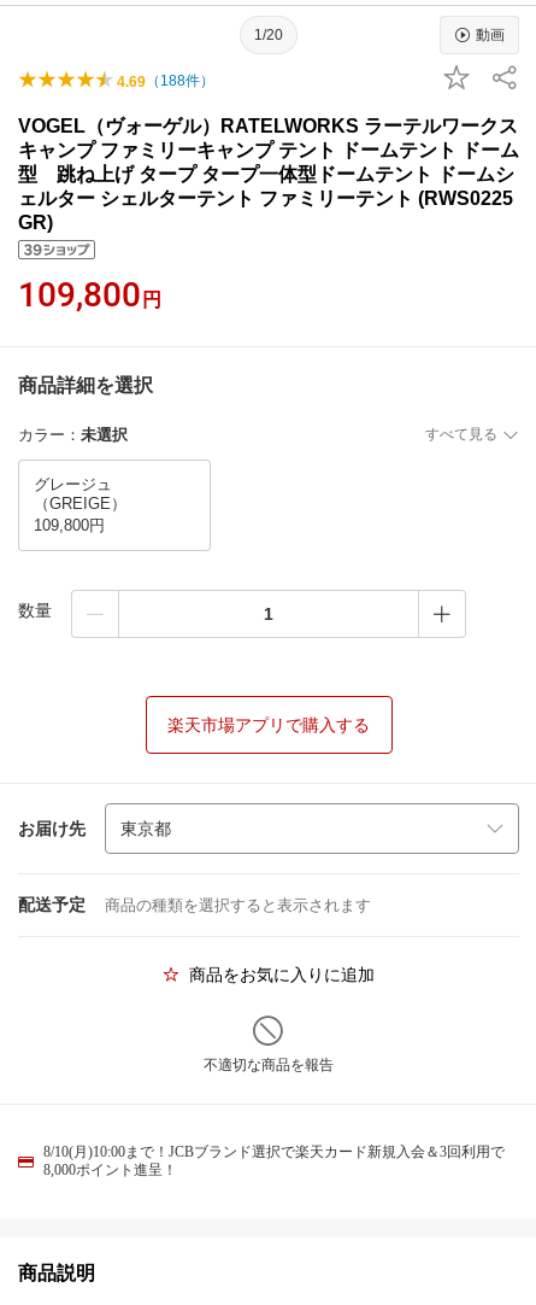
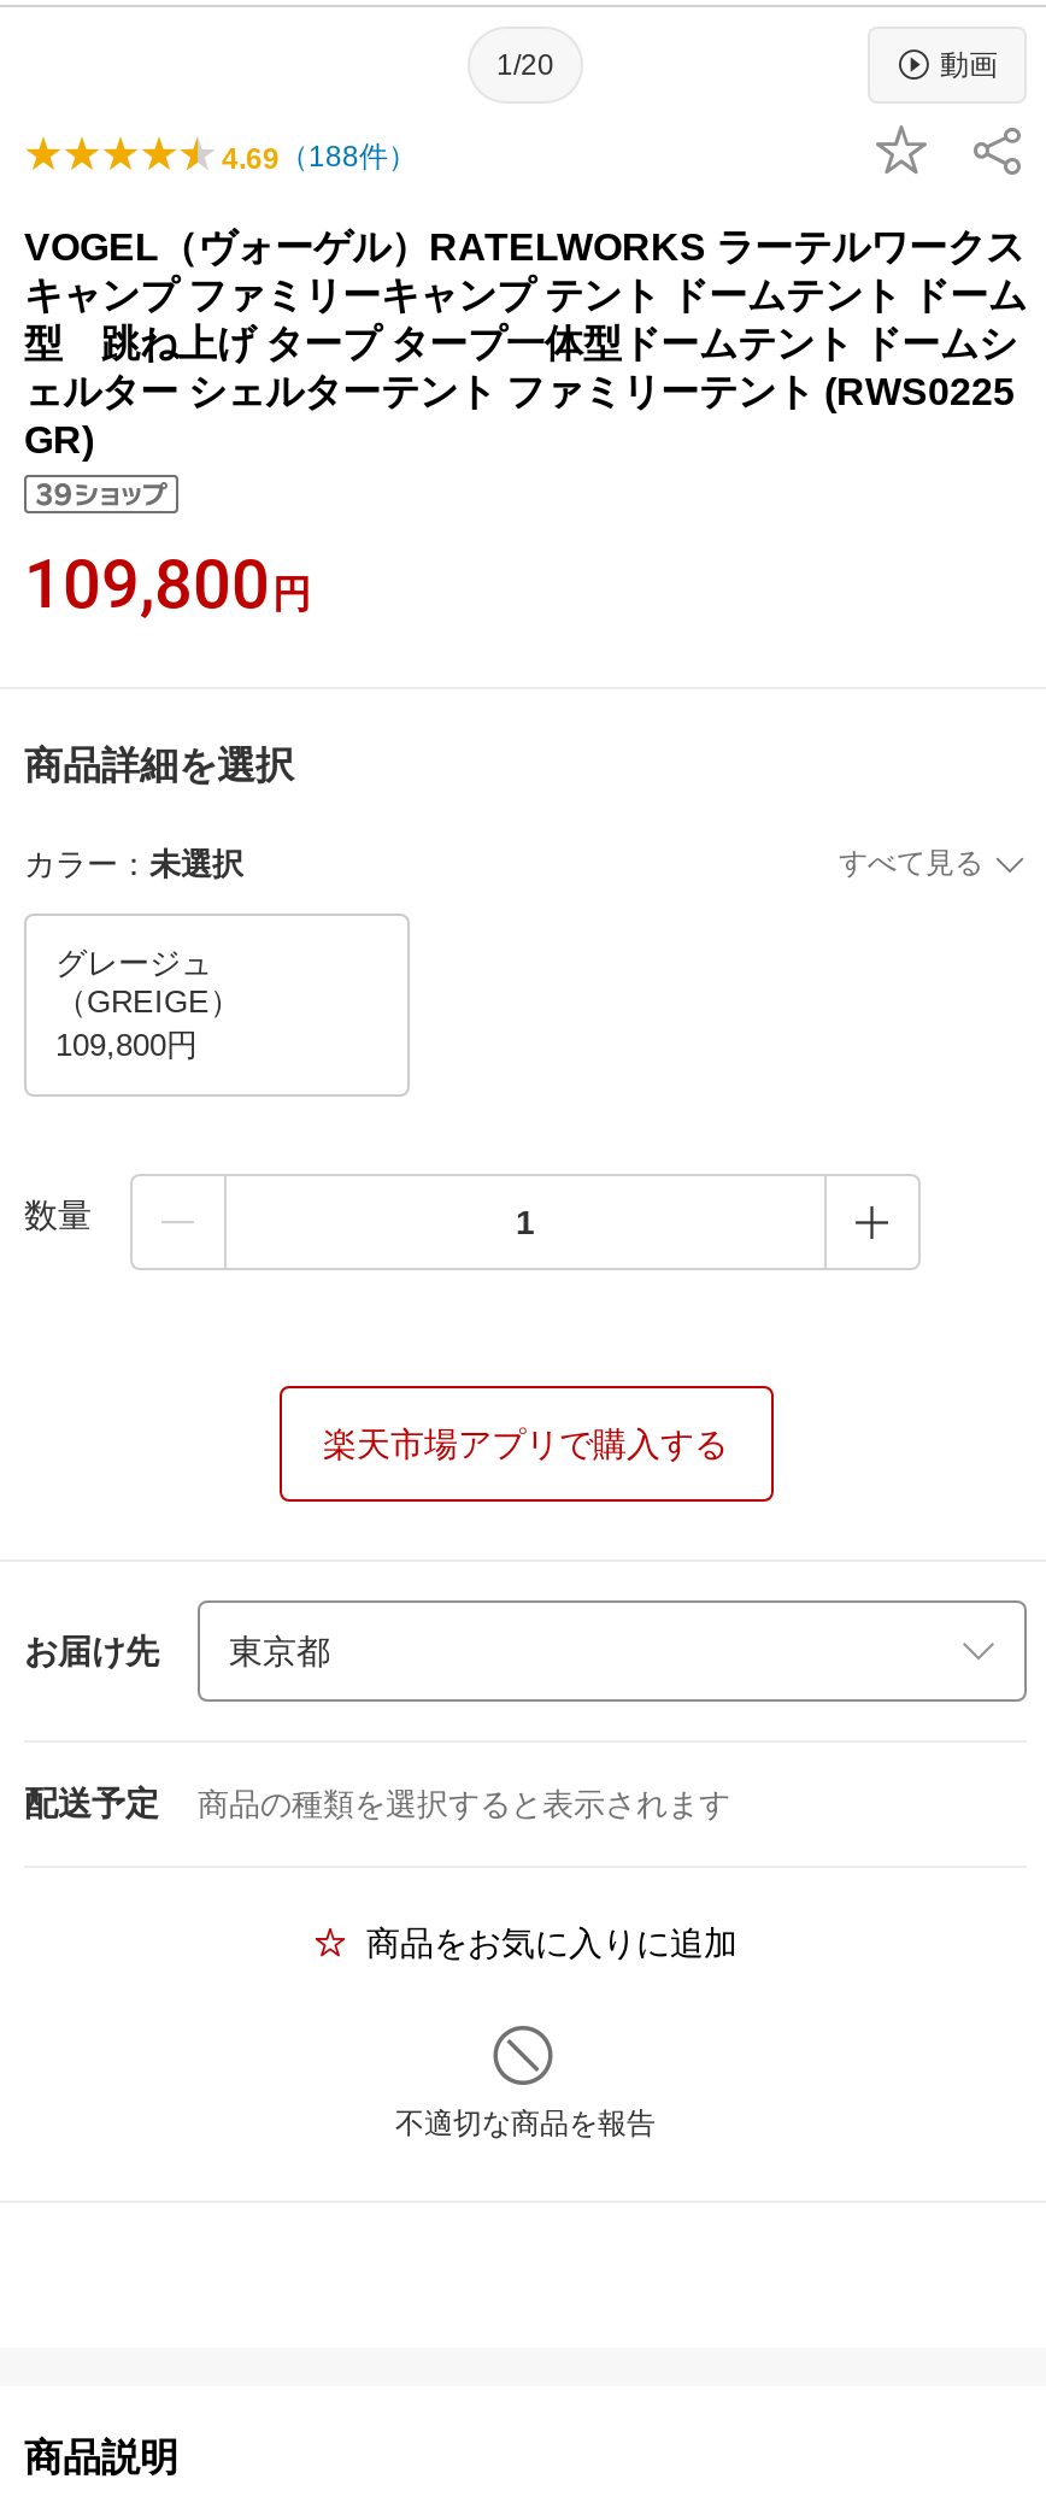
[43,1143,505,1178] 8/10(月)10:00まで！JCBブランド選択で楽天カード新規入会＆3回利用で | 8,000ポイント進呈！ -> none

